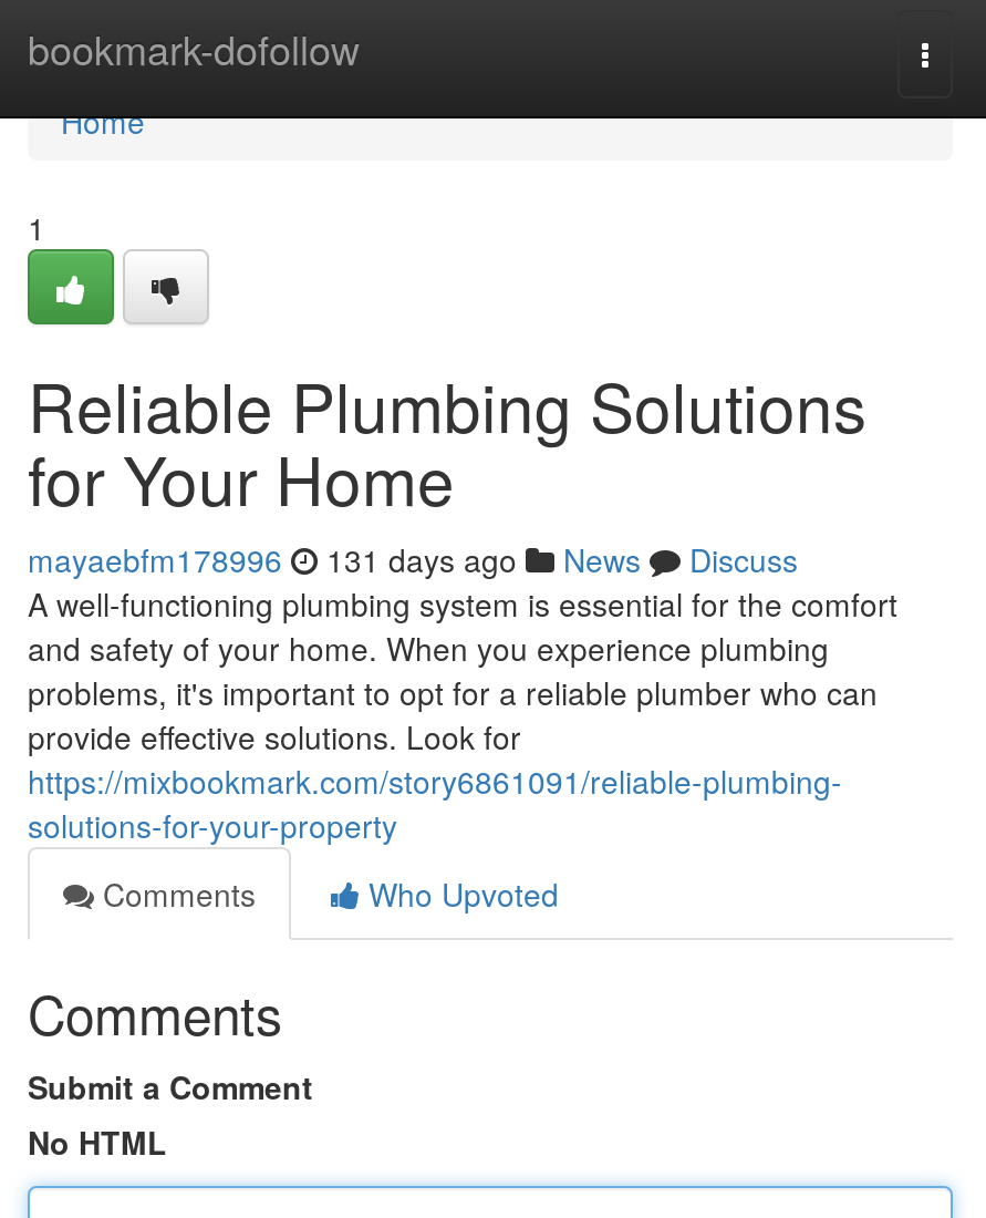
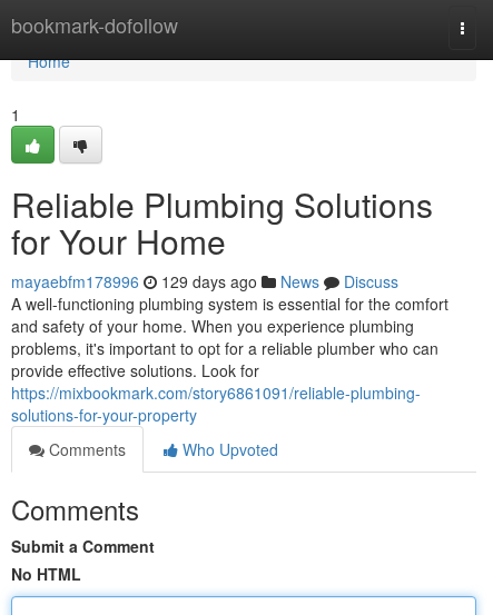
[28,537,798,581] mayaebfm178996 131 days ago News Discuss -> [11,270,398,292] mayaebfm178996 129 days ago News Discuss

